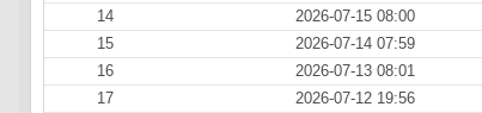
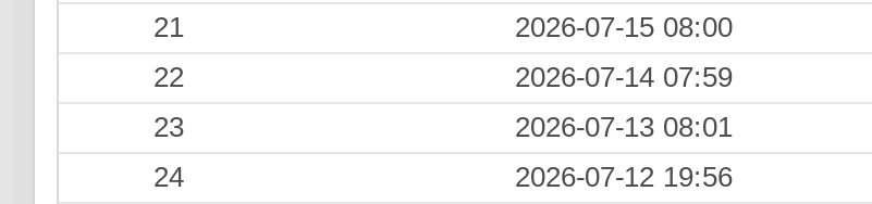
[96,7,113,25] 14 -> [153,11,184,43] 21
[96,34,113,52] 15 -> [153,61,184,93] 22
[96,62,113,80] 16 -> [153,111,184,143] 23
[96,89,113,107] 17 -> [153,161,184,193] 24

